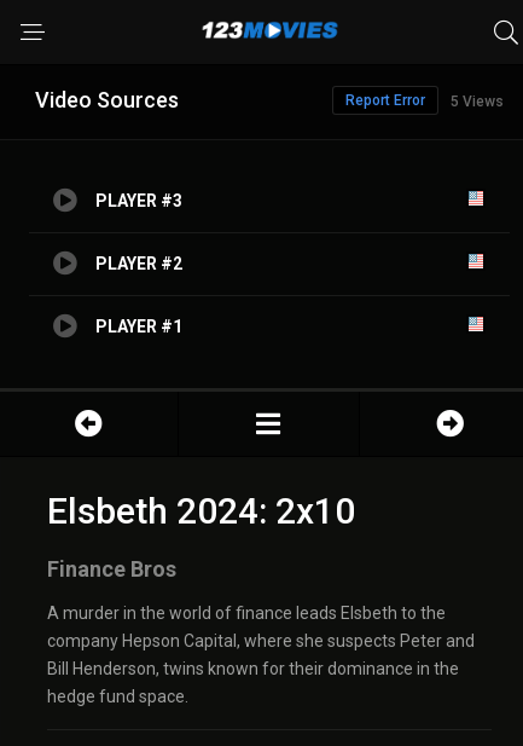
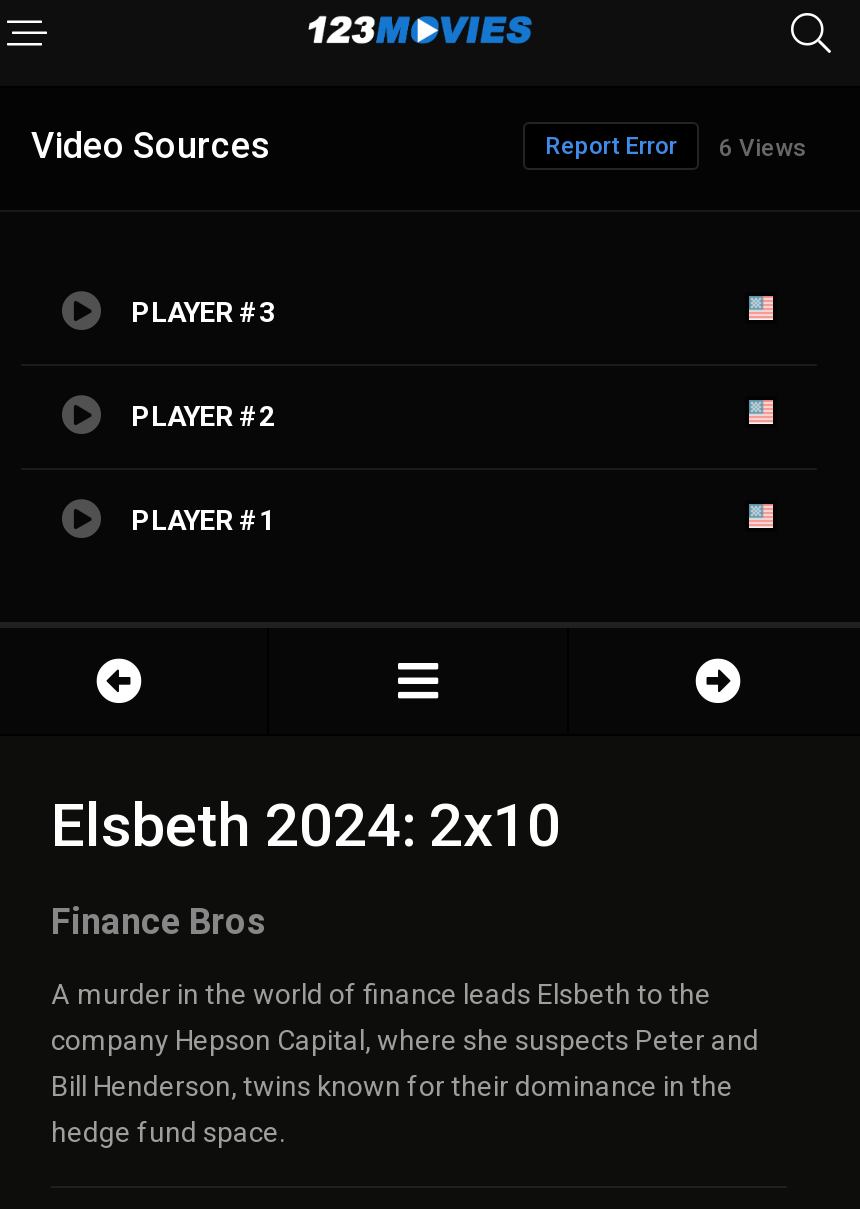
[345,92,504,110] Report Error 5 Views -> [545,132,807,162] Report Error 6 Views

